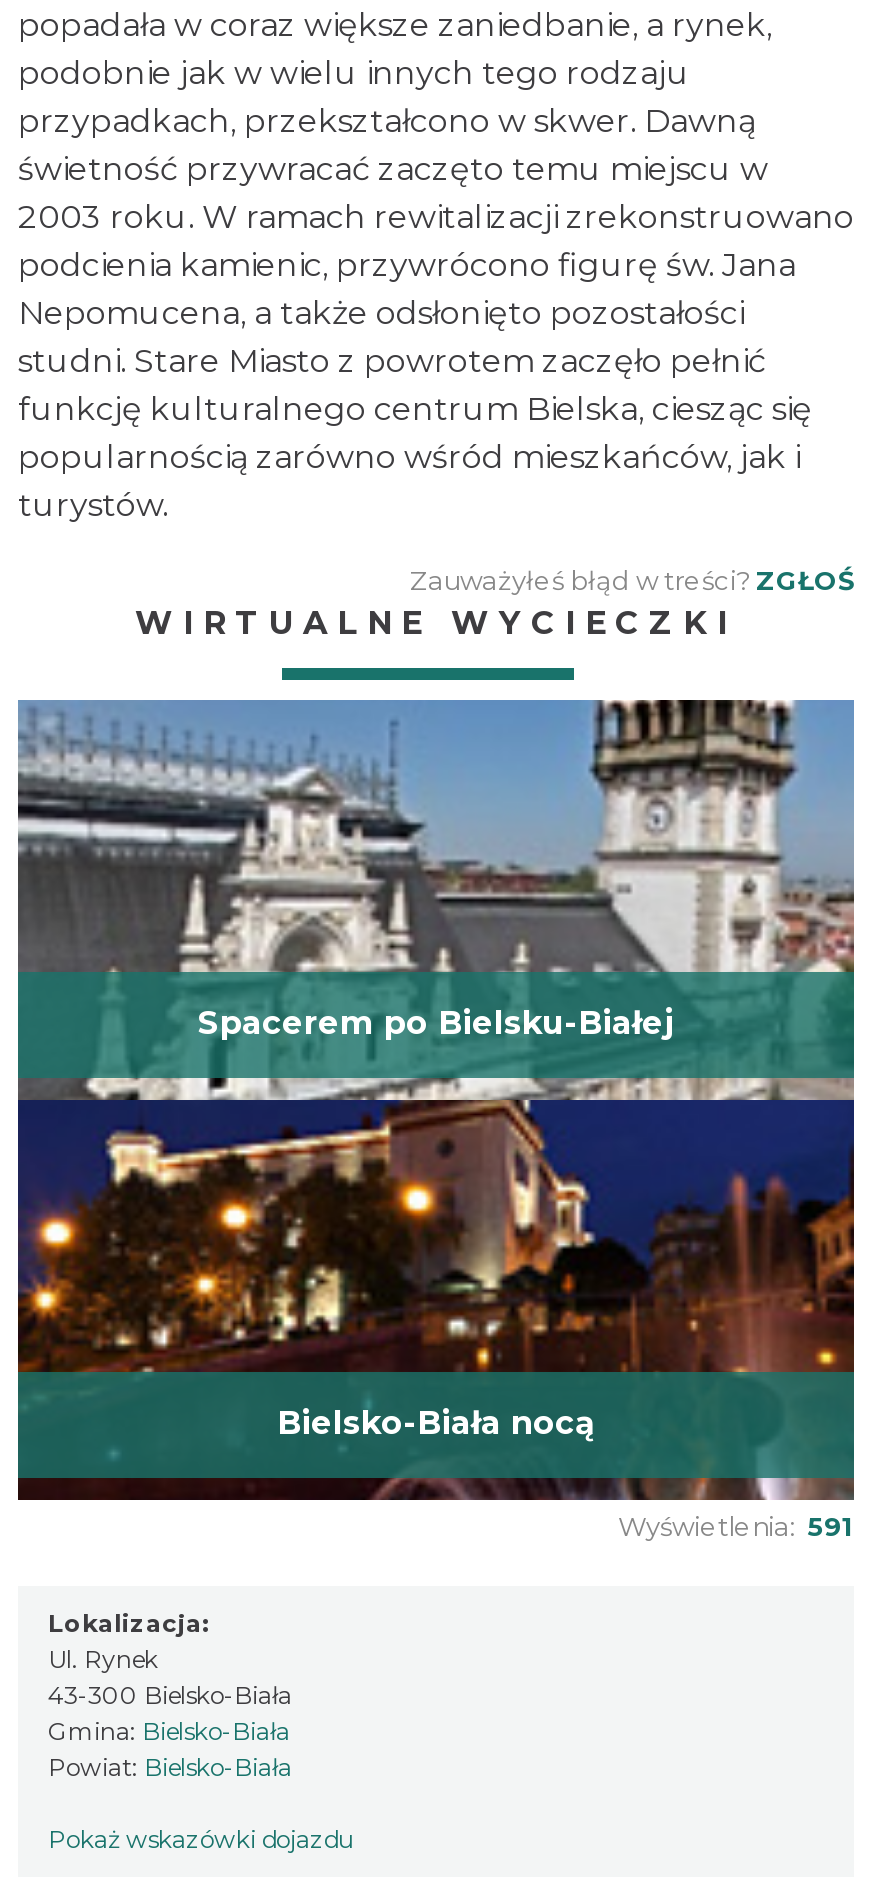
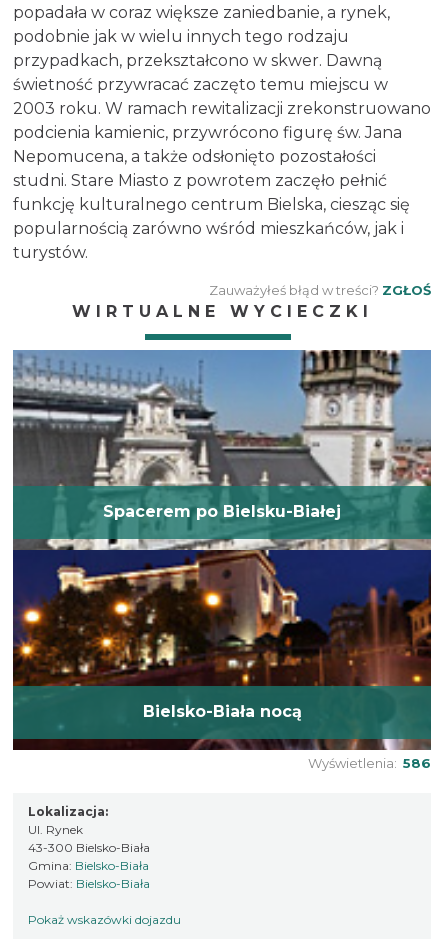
[618,1510,854,1542] Wyświetlenia: 591 -> [308,755,431,771] Wyświetlenia: 586

